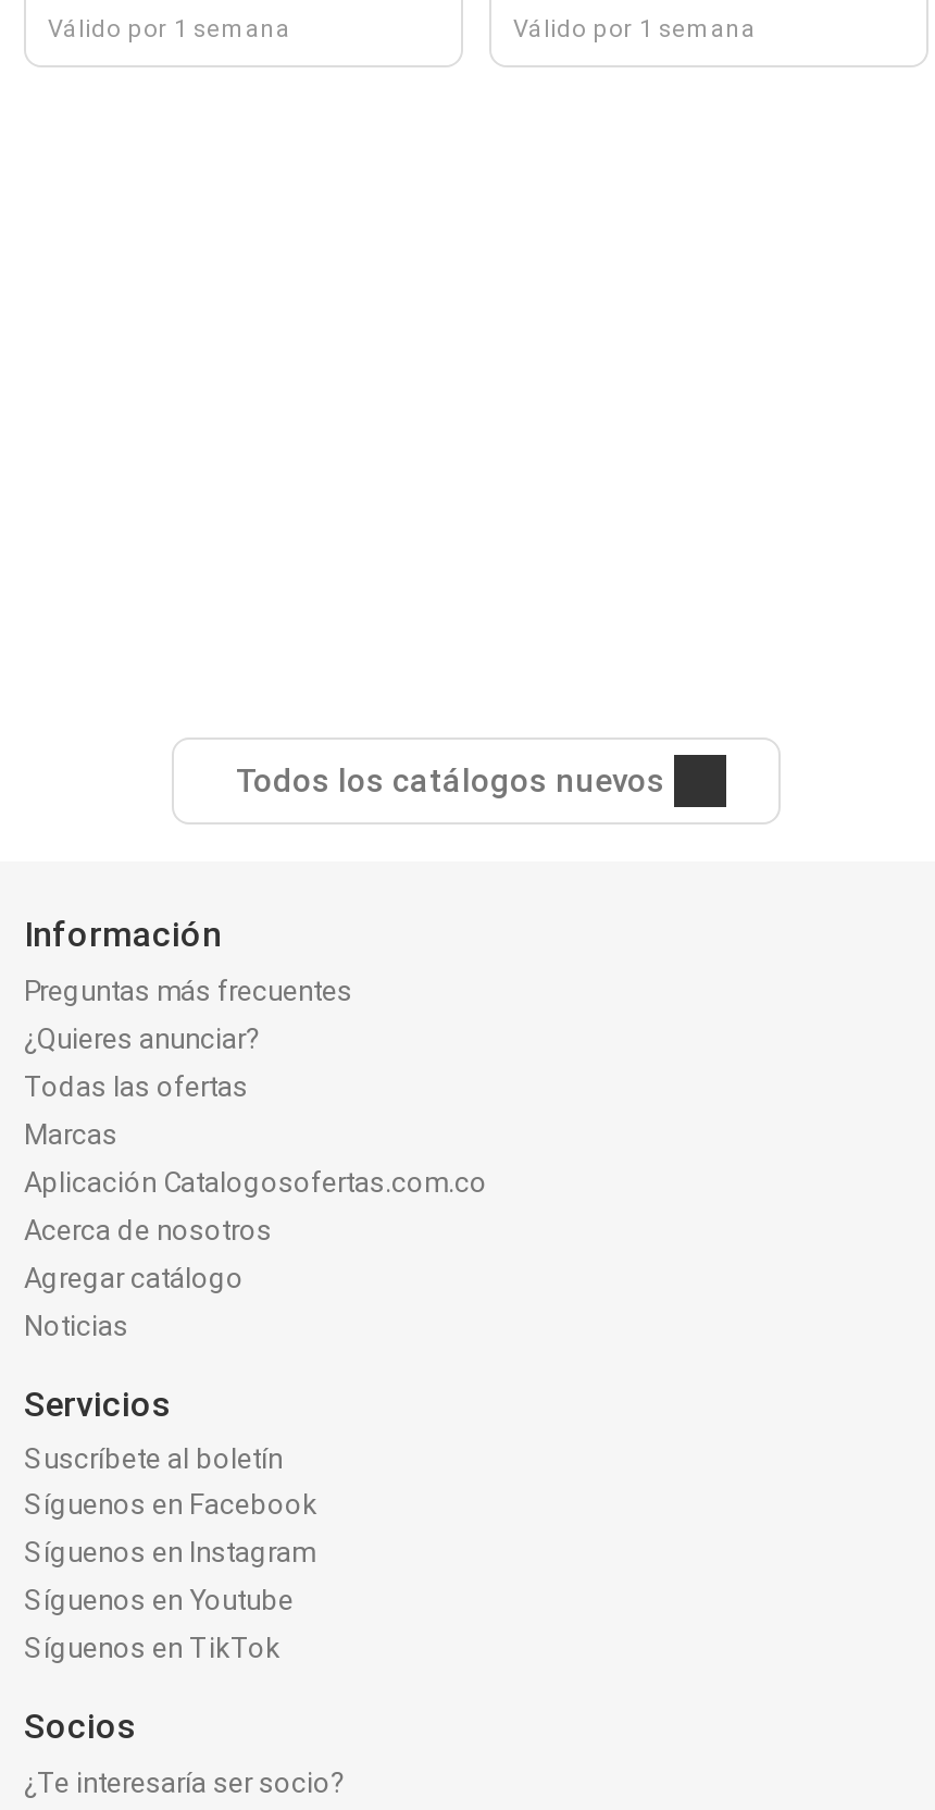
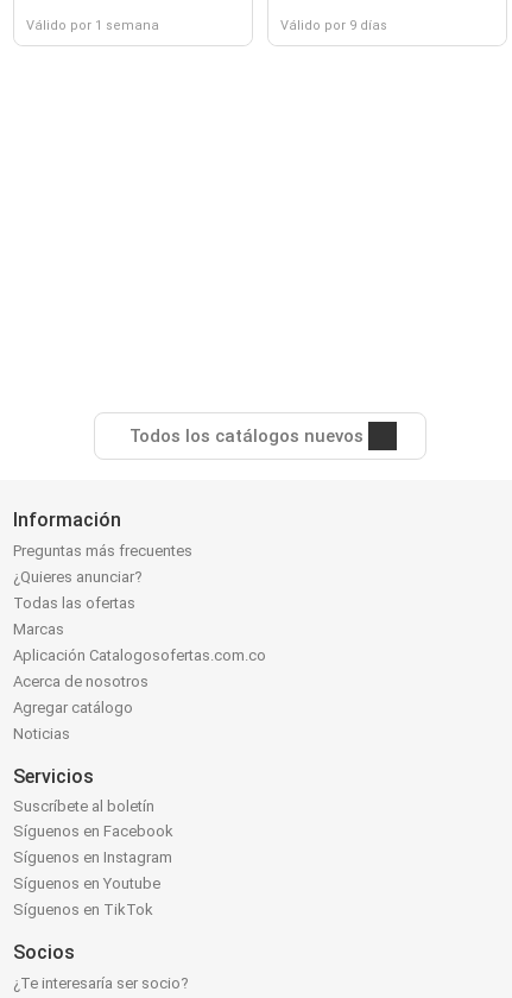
[513,15,757,44] Válido por 1 semana -> [280,18,387,33] Válido por 9 días

